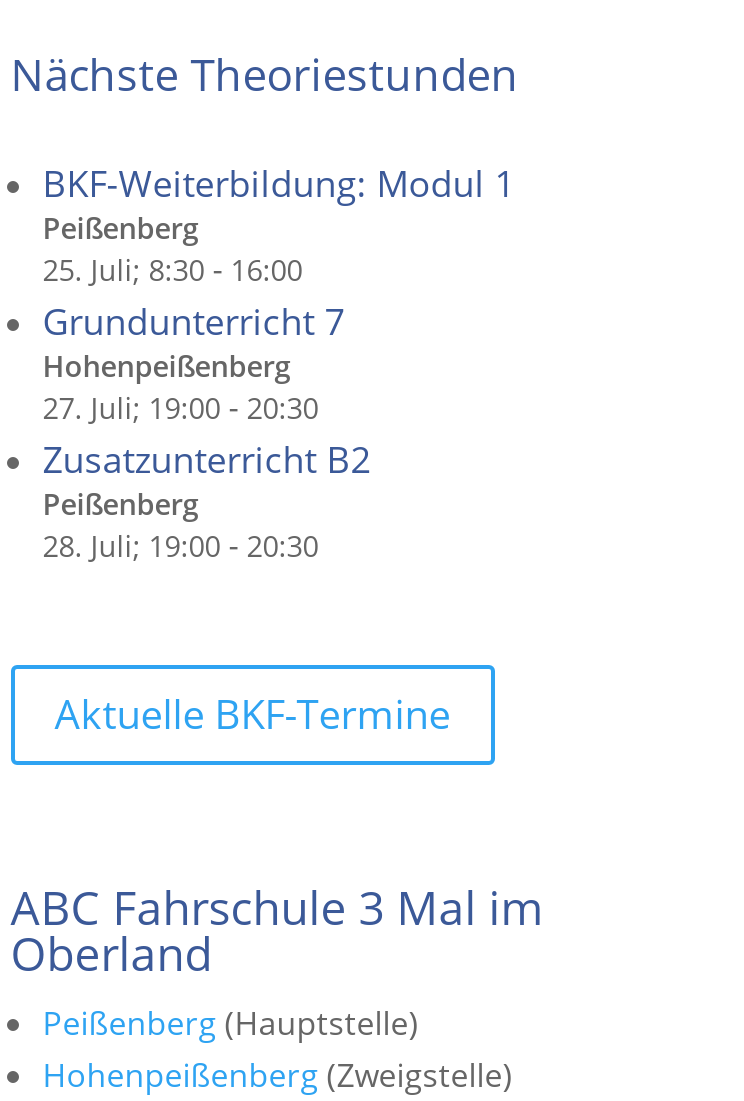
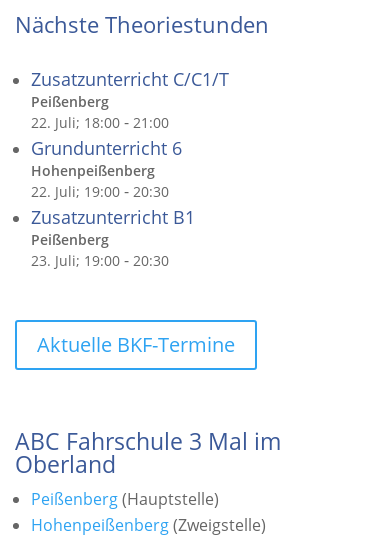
[43,159,515,207] BKF-Weiterbildung: Modul 1 -> [31,67,229,91] Zusatzunterricht C/C1/T
[43,247,303,291] 25. Juli; 8:30 - 16:00 -> [31,111,169,133] 22. Juli; 18:00 - 21:00
[43,297,345,345] Grundunterricht 7 -> [31,136,182,160] Grundunterricht 6
[43,385,319,429] 27. Juli; 19:00 - 20:30 -> [31,180,169,202] 22. Juli; 19:00 - 20:30
[43,435,371,483] Zusatzunterricht B2 -> [31,205,195,229] Zusatzunterricht B1
[43,523,319,567] 28. Juli; 19:00 - 20:30 -> [31,249,169,271] 23. Juli; 19:00 - 20:30

